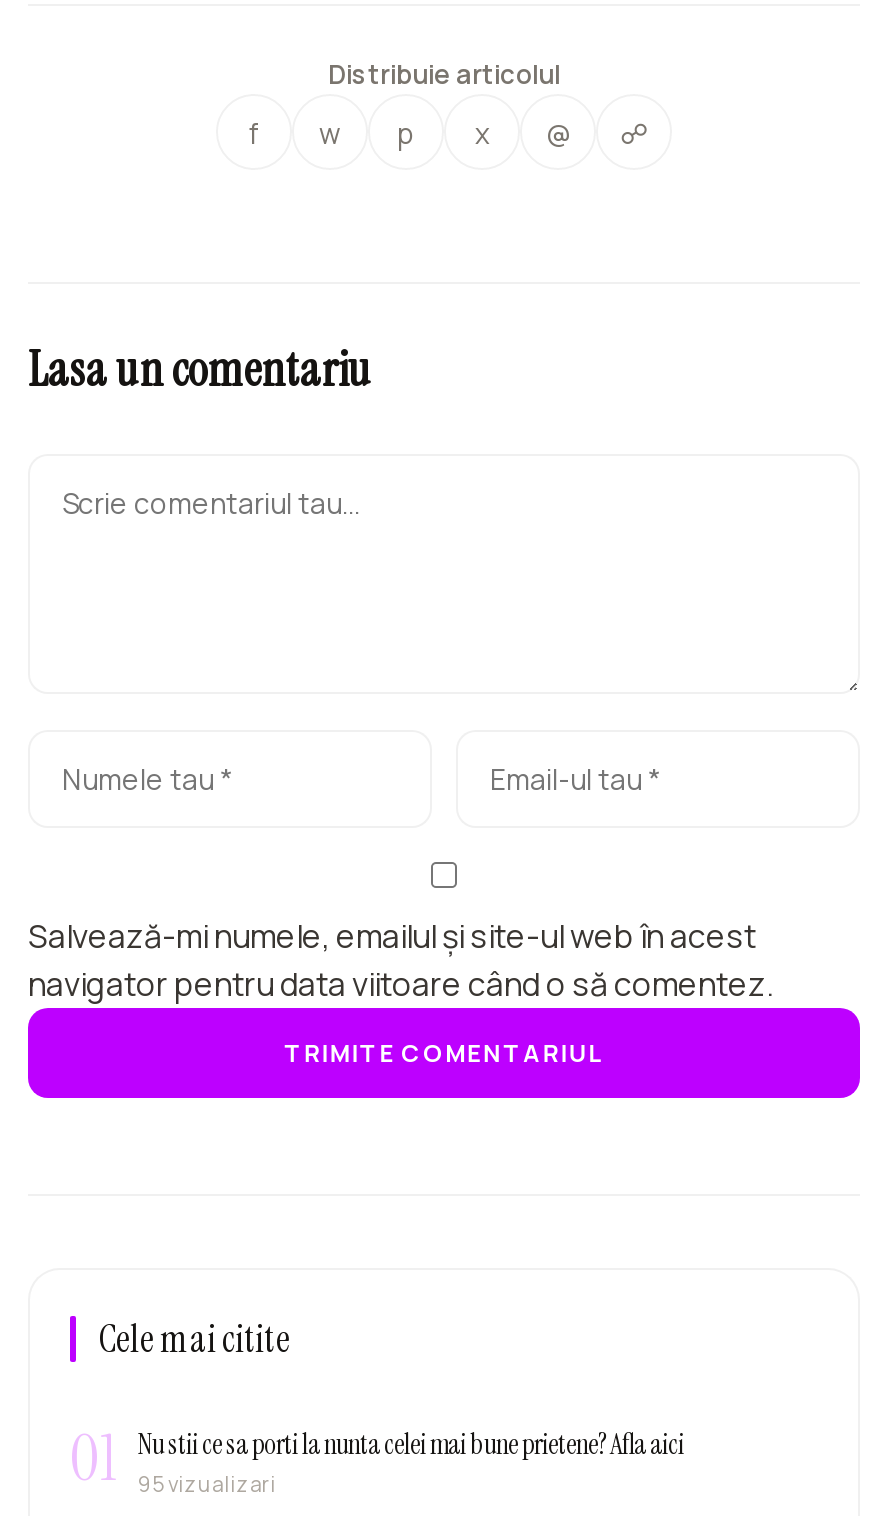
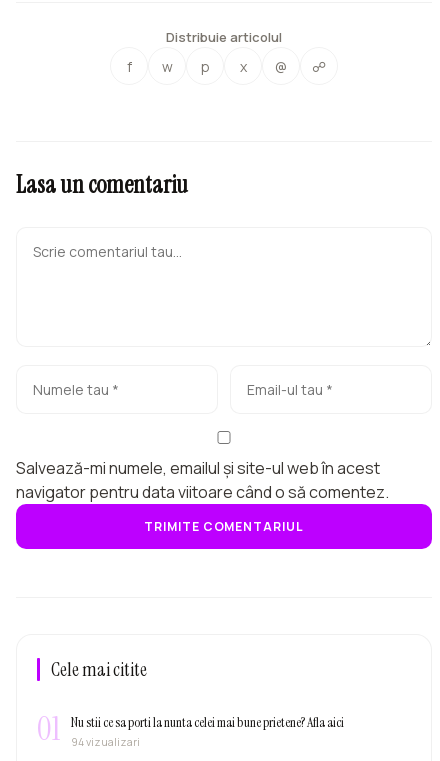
[138,1470,276,1498] 95 vizualizari -> [71,735,140,749] 94 vizualizari

